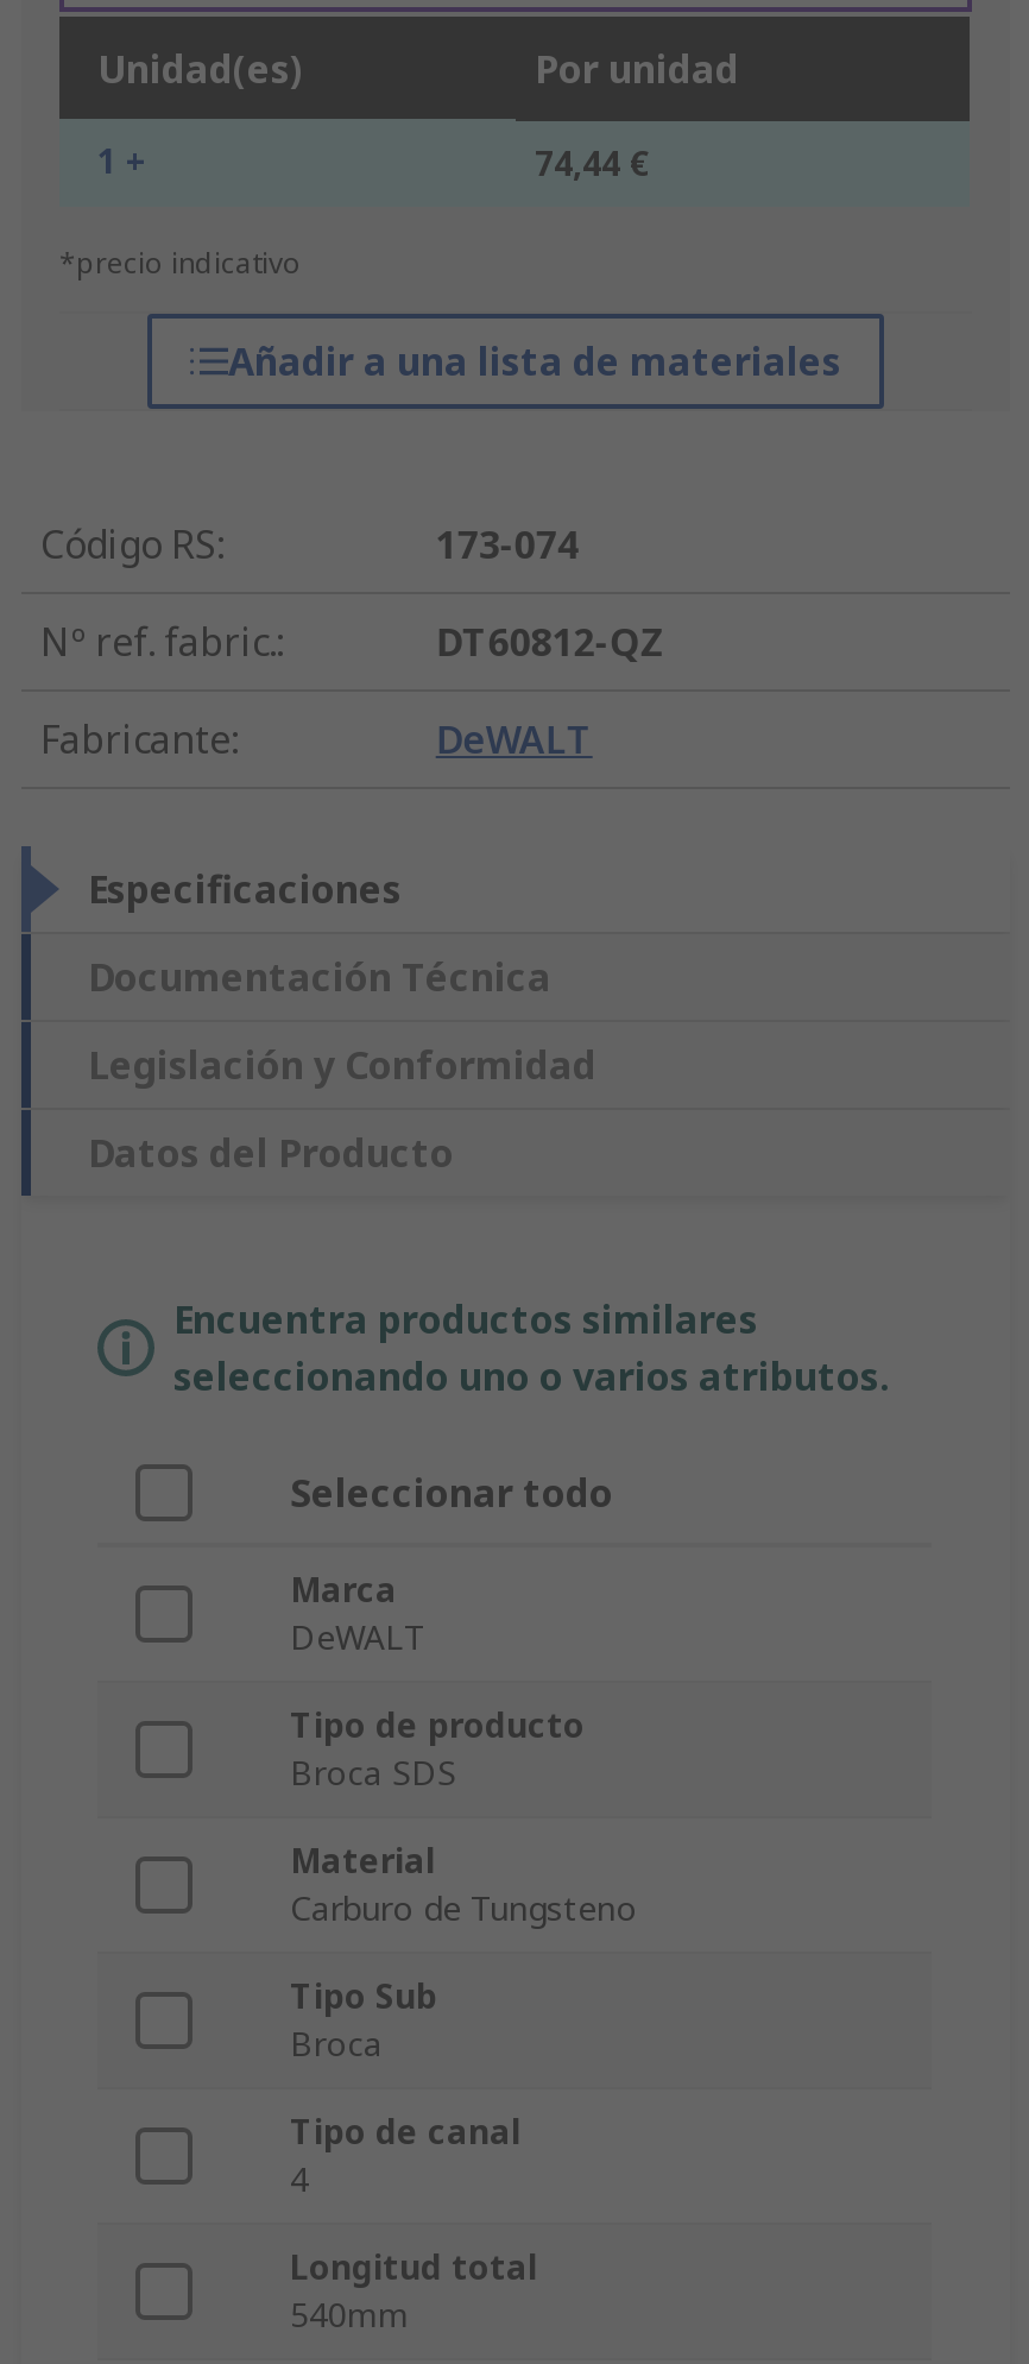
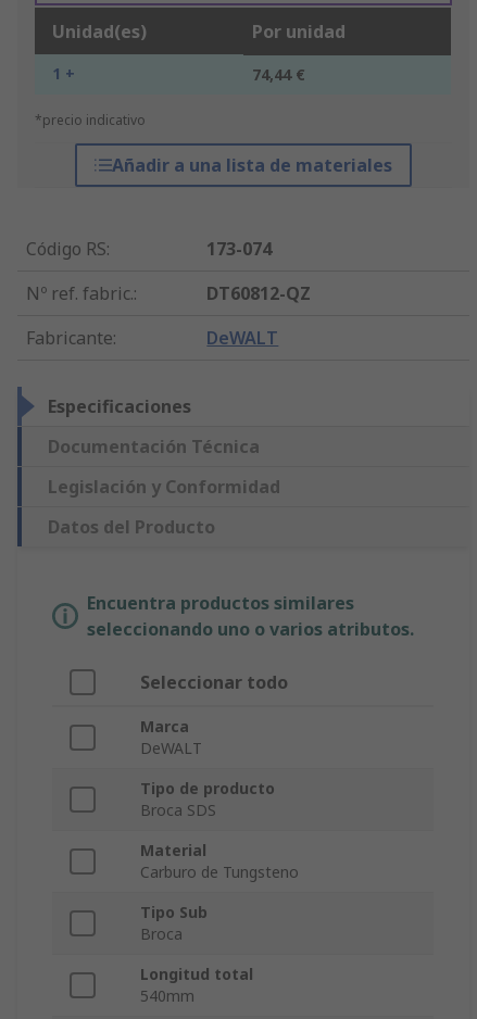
[290,2110,520,2202] Tipo de canal | 4 -> none

